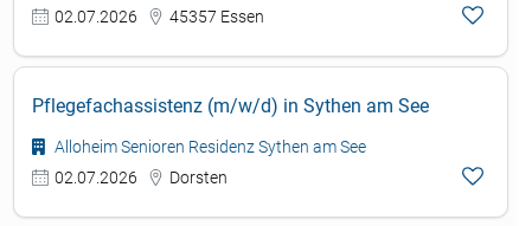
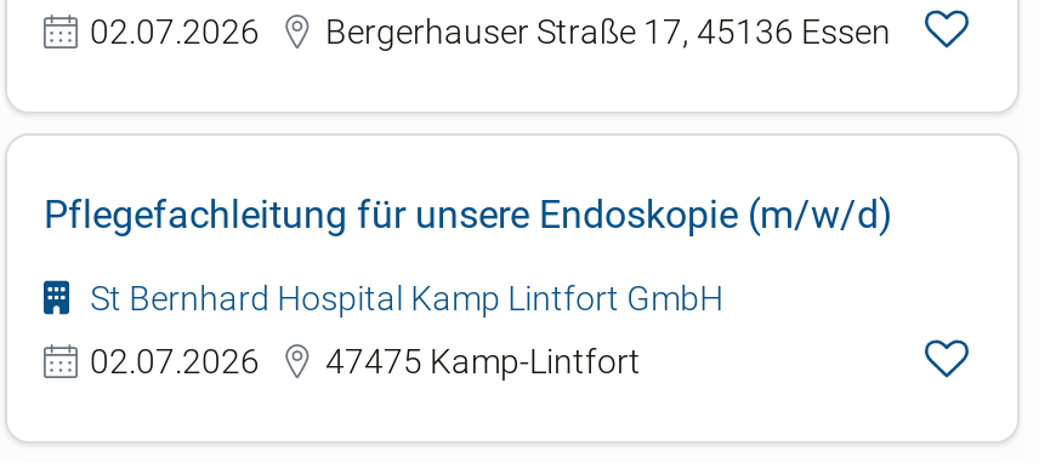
[169,7,264,26] 45357 Essen -> [325,12,891,51] Bergerhauser Straße 17, 45136 Essen
[32,95,429,117] Pflegefachassistenz (m/w/d) in Sythen am See -> [44,192,893,238] Pflegefachleitung für unsere Endoskopie (m/w/d)
[51,137,366,156] Alloheim Senioren Residenz Sythen am See -> [83,279,724,318] St Bernhard Hospital Kamp Lintfort GmbH
[169,168,228,187] Dorsten -> [325,342,641,381] 47475 Kamp-Lintfort

